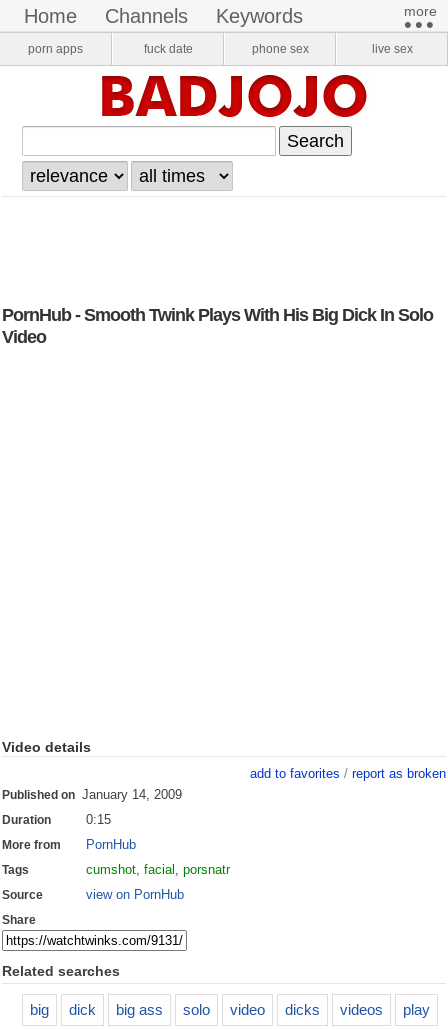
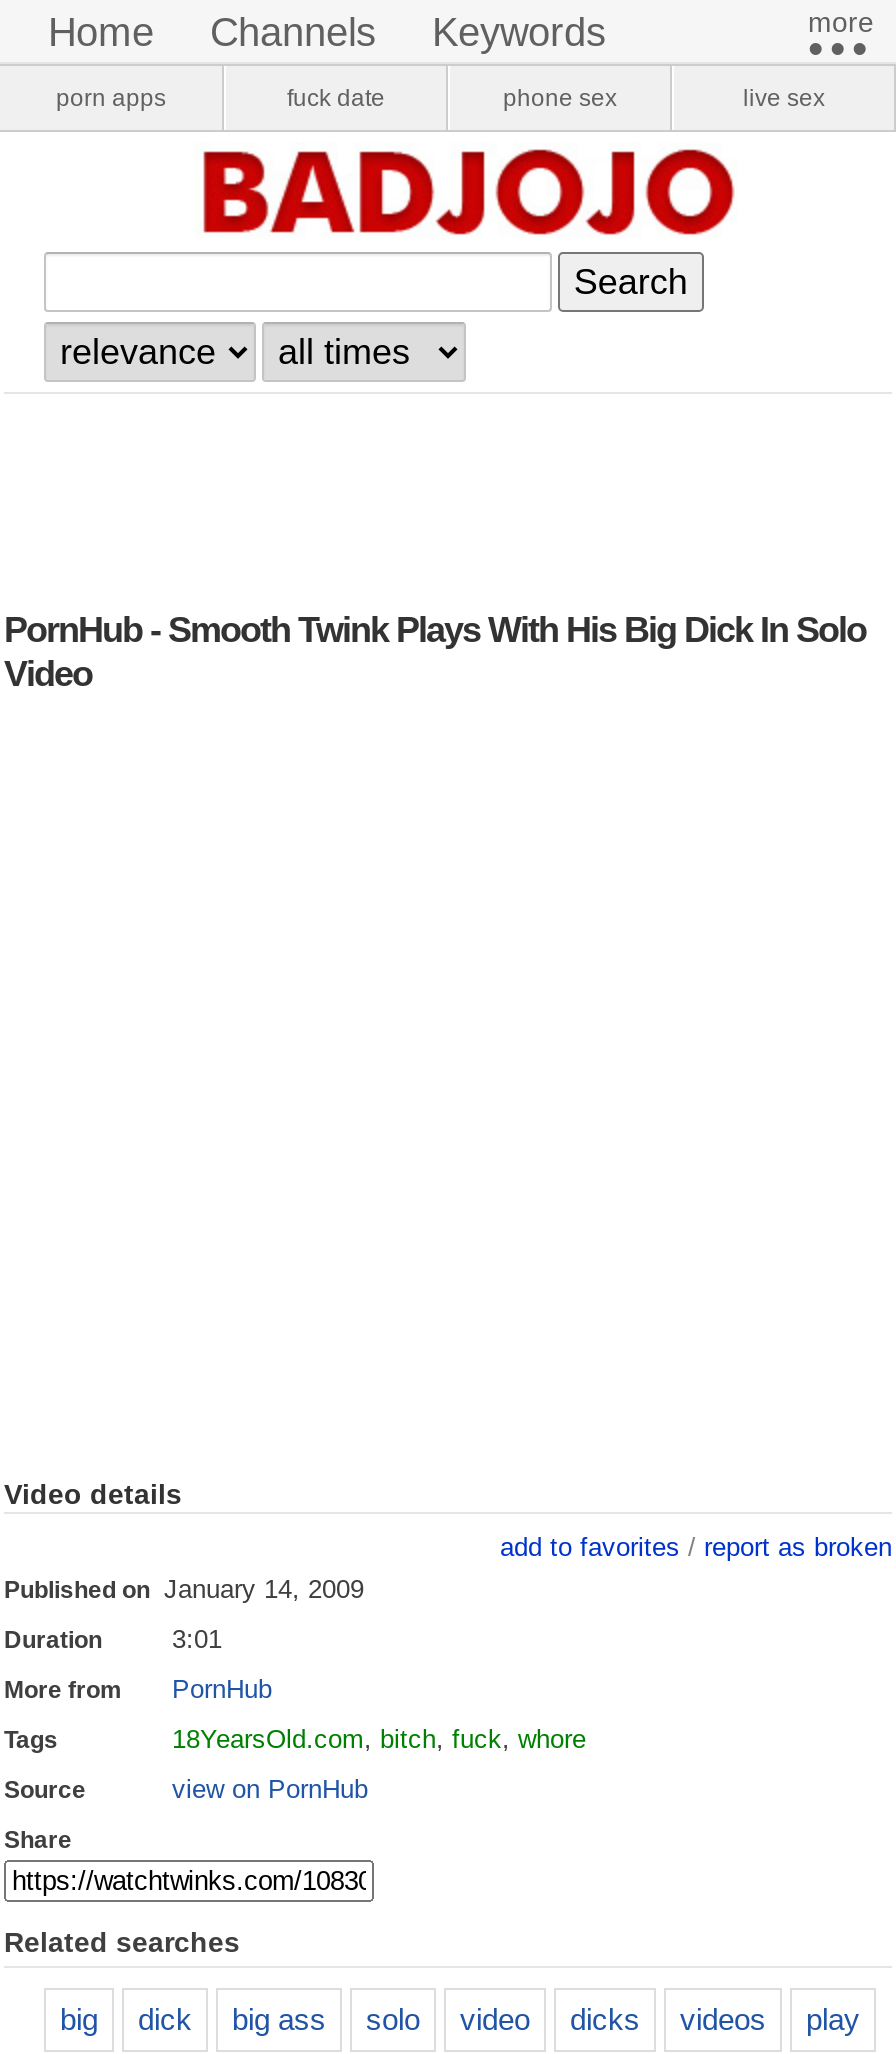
[82,812,111,827] 0:15 -> [164,1623,222,1653] 3:01
[86,862,230,877] cumshot, facial, porsnatr -> [172,1723,586,1753] 18YearsOld.com, bitch, fuck, whore

